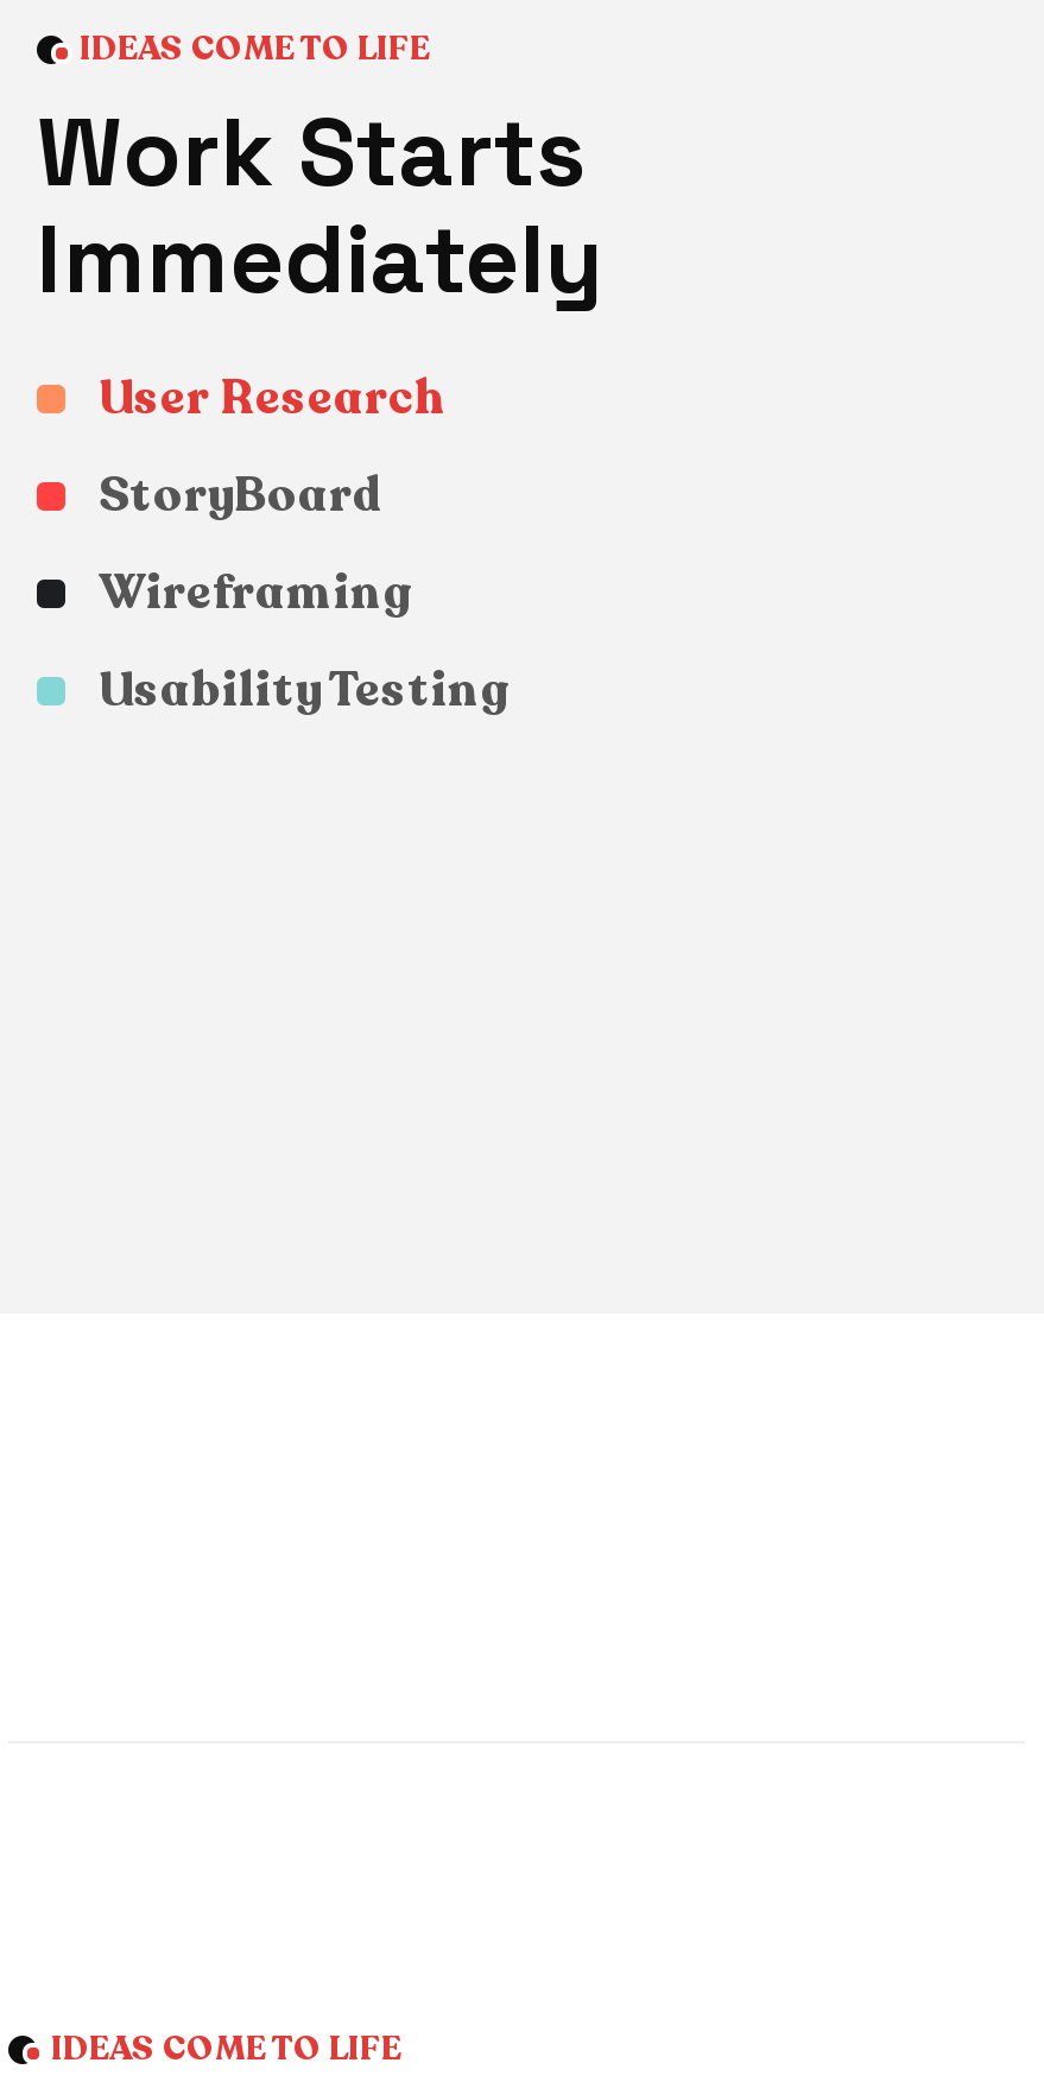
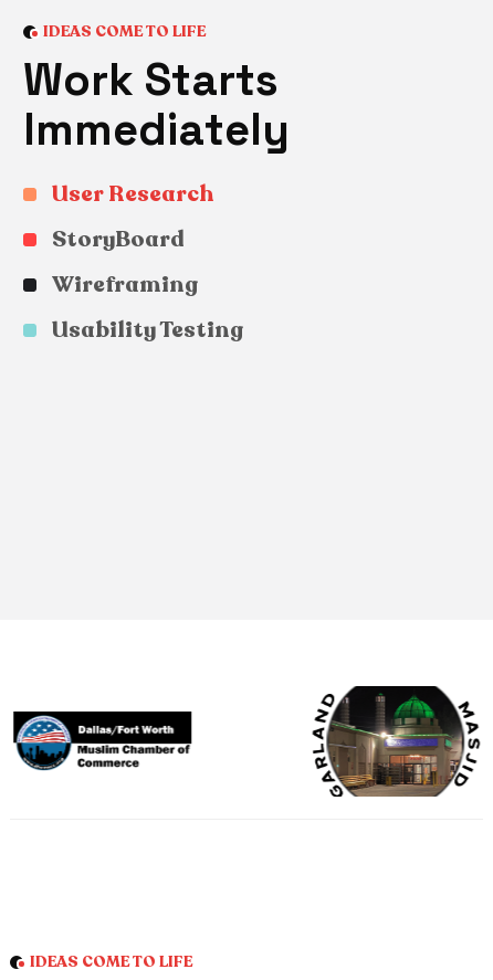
none -> [12,710,193,771] [image]
none -> [312,685,481,798] [image]

